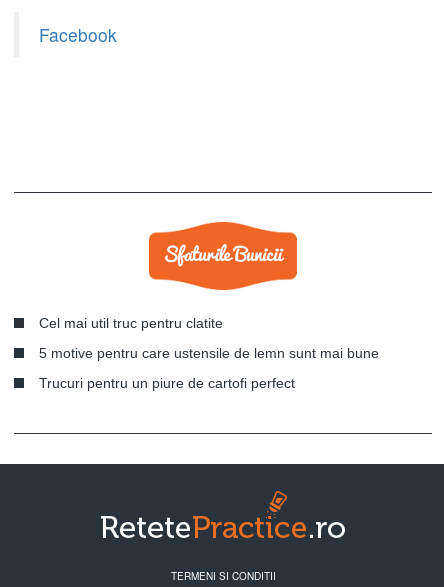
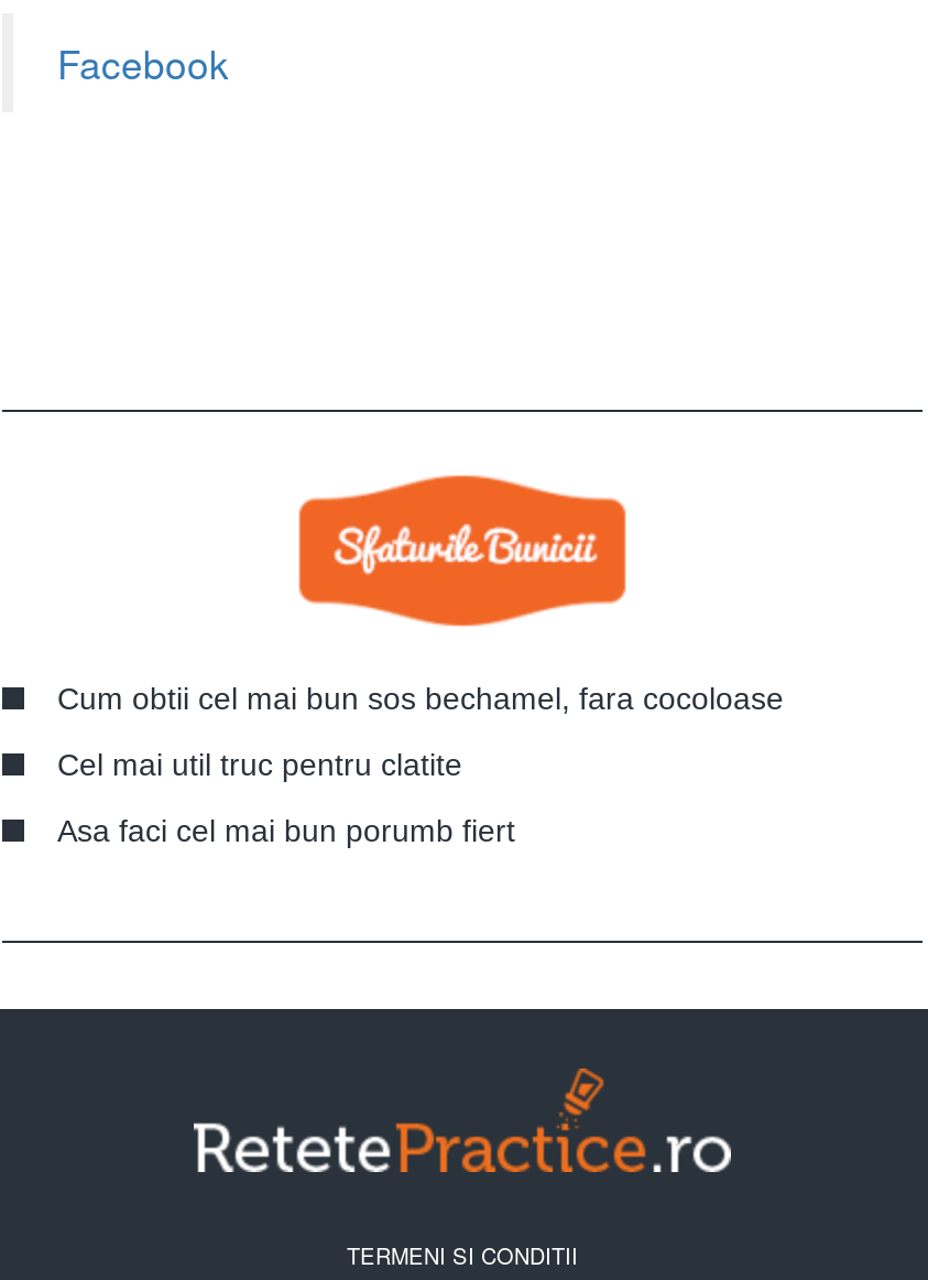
none -> [57,681,784,716] Cum obtii cel mai bun sos bechamel, fara cocoloase
moved [39,315,223,331] -> [57,747,462,782]: Cel mai util truc pentru clatite
[39,345,379,391] 5 motive pentru care ustensile de lemn sunt mai bune | Trucuri pentru un piure de cartofi perfect -> [57,813,515,848] Asa faci cel mai bun porumb fiert

